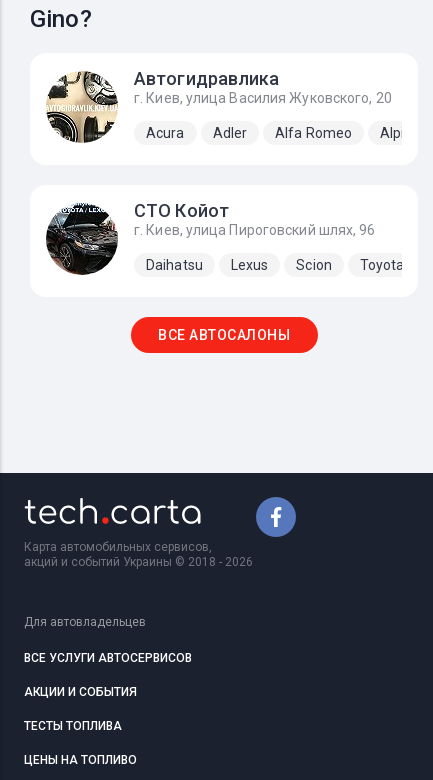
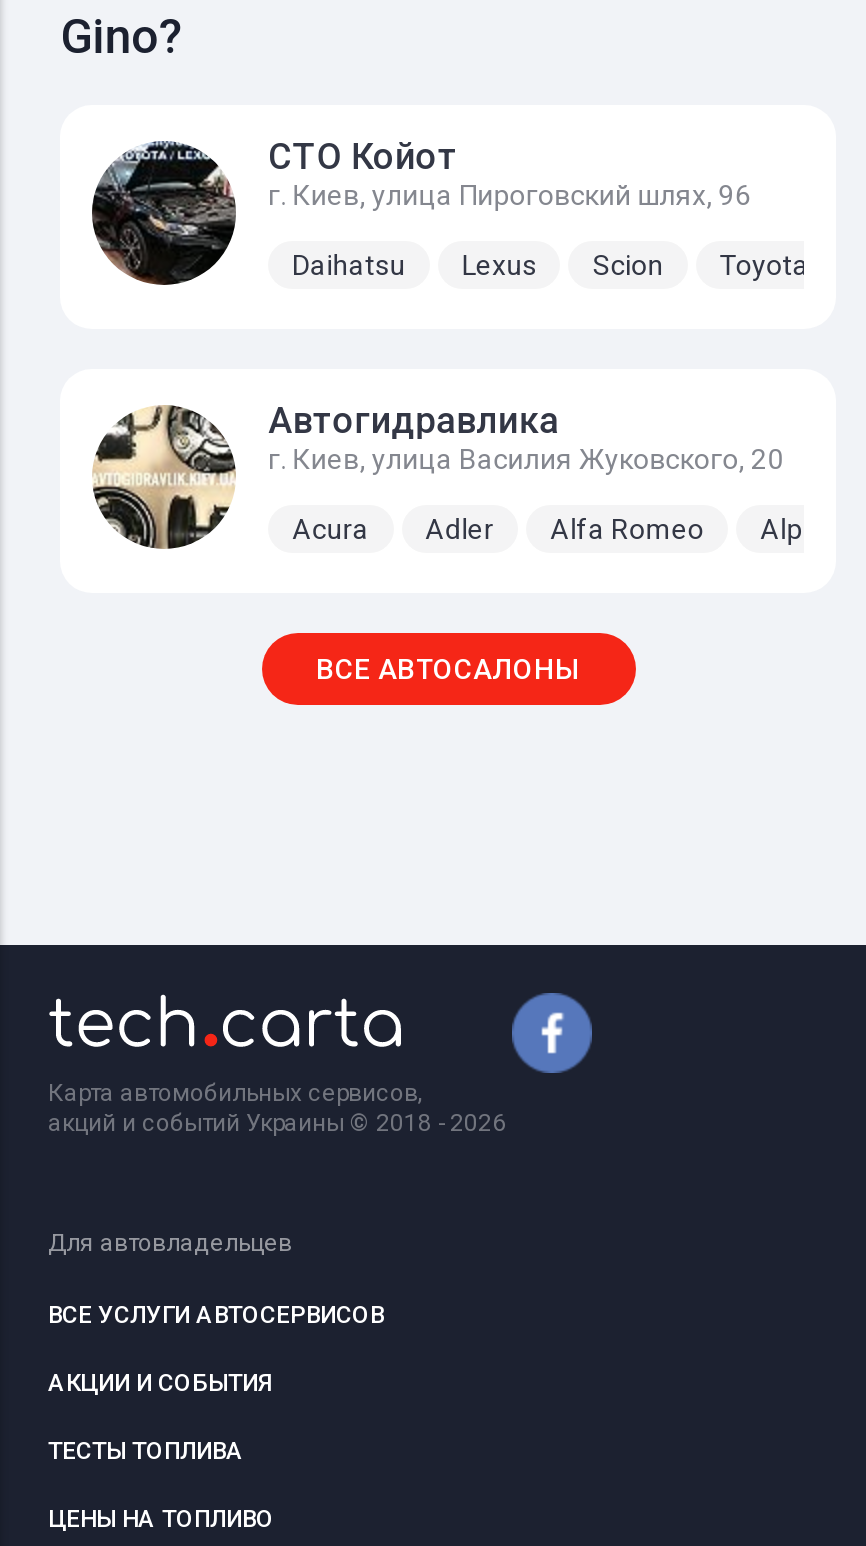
moved [45,68,392,145] -> [90,399,783,553]: [image] | Автогидравлика | г. Киев, улица Василия Жуковского, 20 | Acura | Adler | Alfa Romeo
moved [45,200,404,275] -> [90,135,809,285]: [image] | СТО Койот | г. Киев, улица Пироговский шлях, 96 | Daihatsu | Lexus | Scion | Toyota

